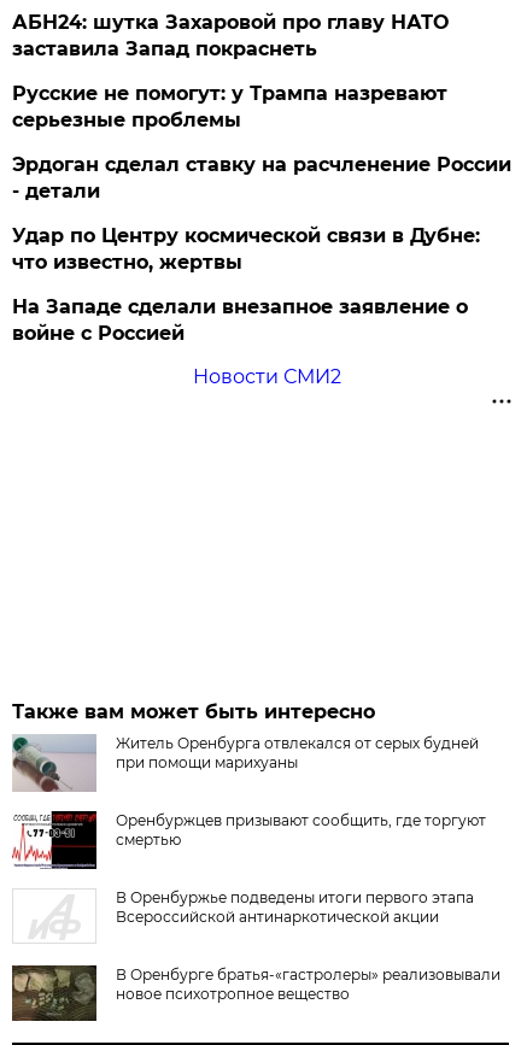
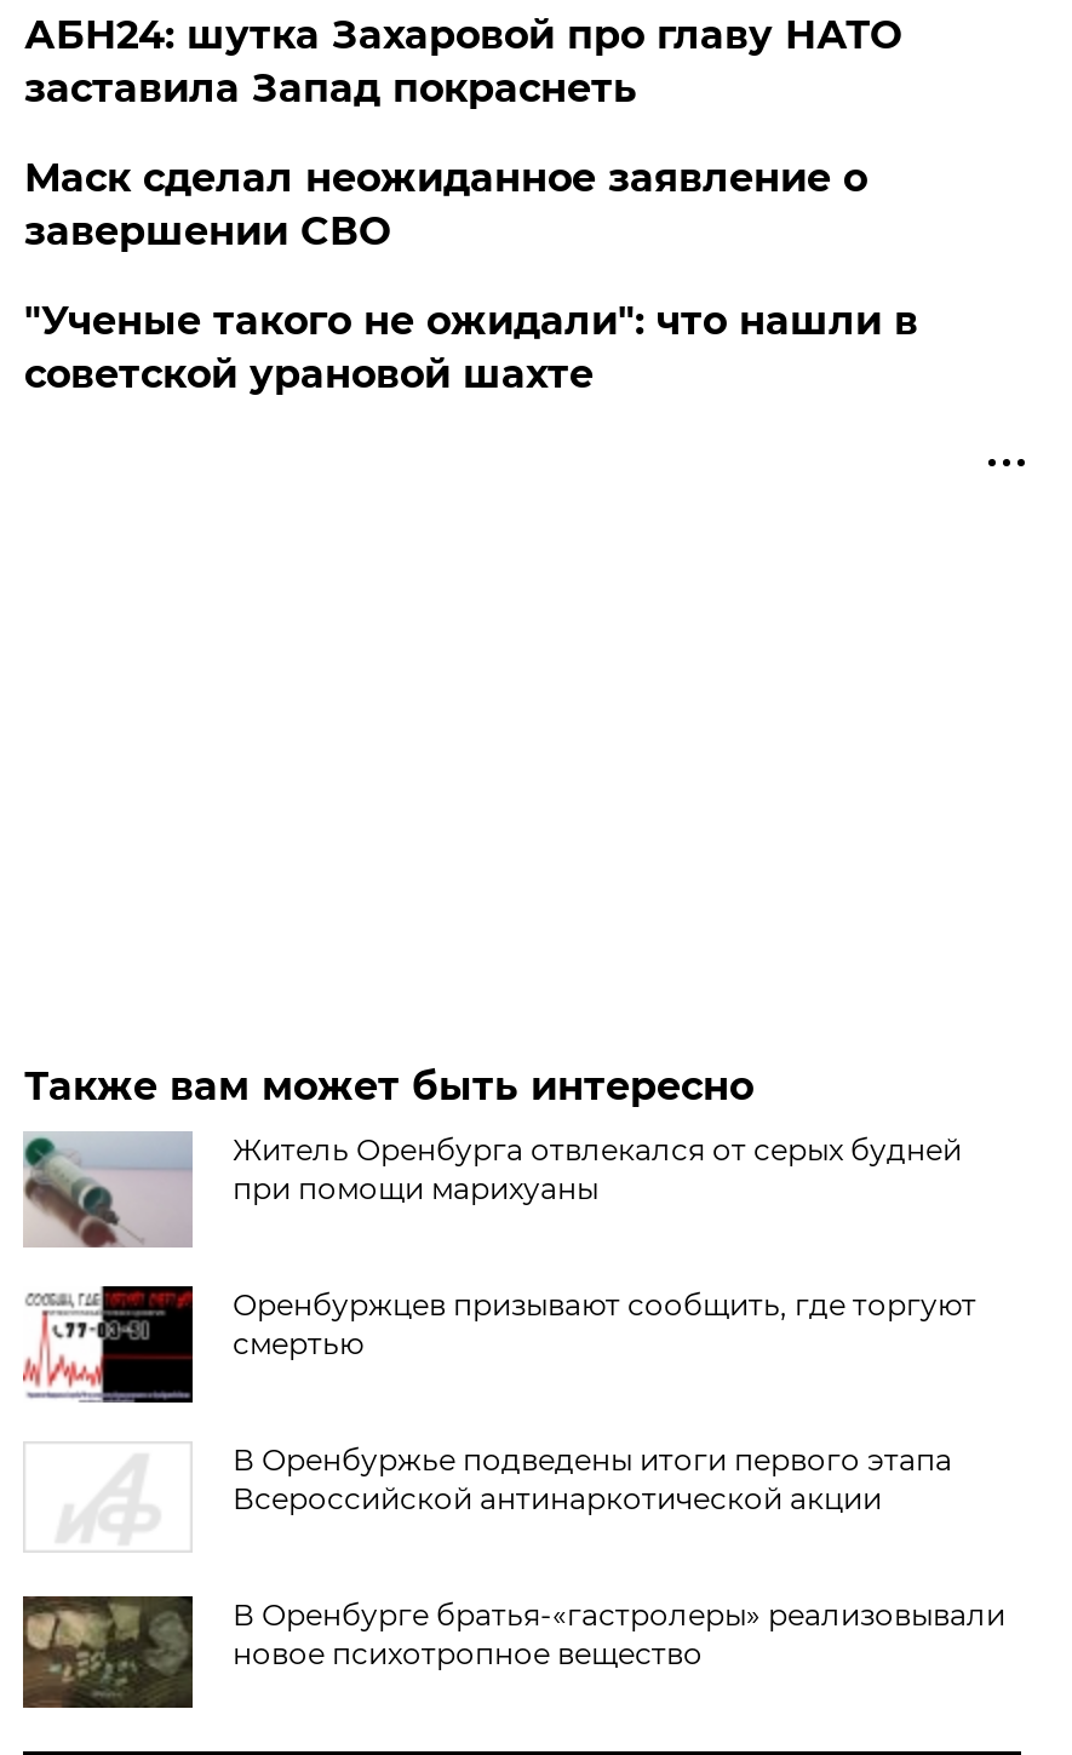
[13,82,512,389] Русские не помогут: у Трампа назревают | серьезные проблемы | Эрдоган сделал ставку на расчленение России | - детали | Удар по Центру космической связи в Дубне: | что известно, жертвы | На Западе сделали внезапное заявление о | войне с Россией | Новости СМИ2 -> [24,156,918,398] Маск сделал неожиданное заявление о | завершении СВО | "Ученые такого не ожидали": что нашли в | советской урановой шахте

